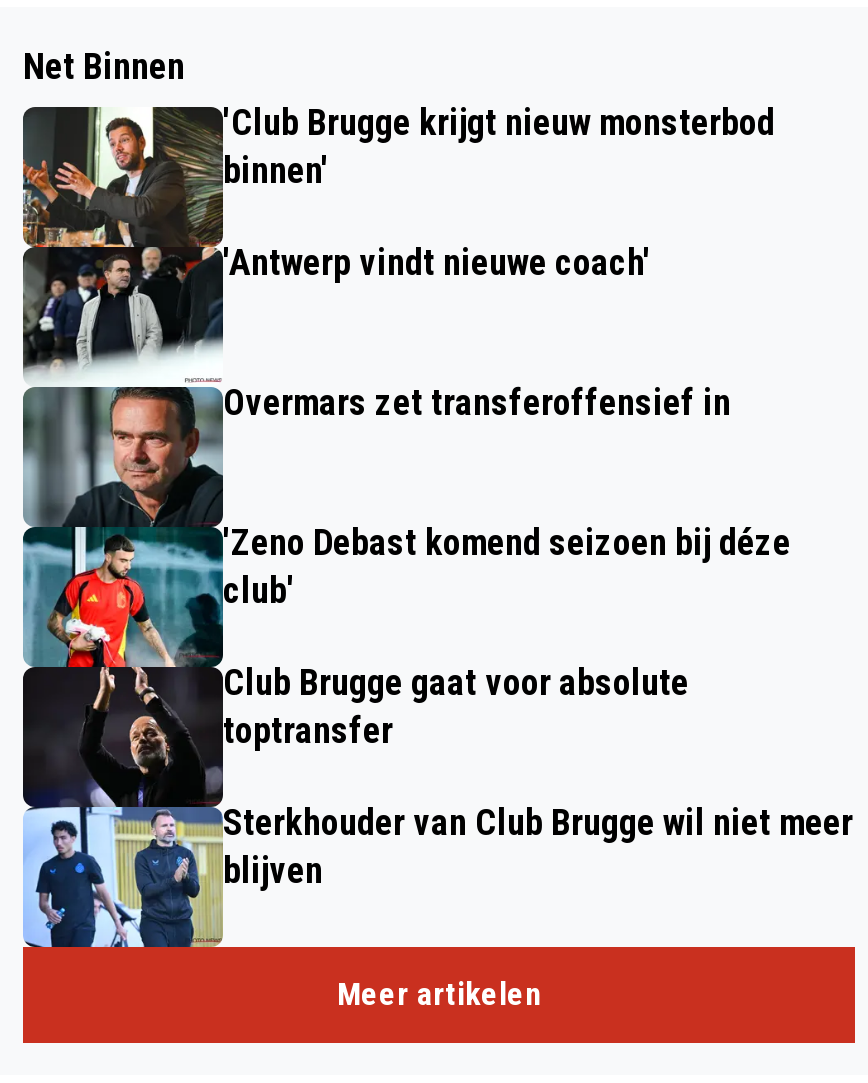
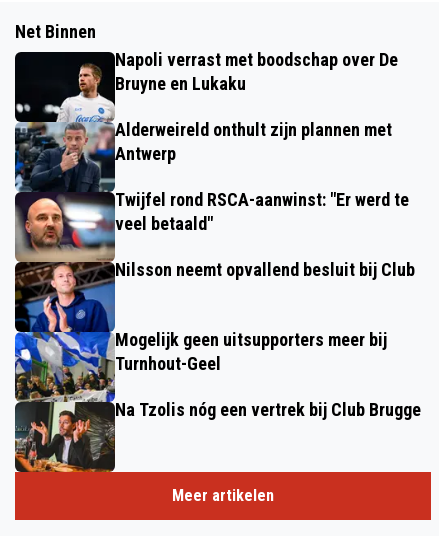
[21,101,775,949] [image] | 'Club Brugge krijgt nieuw monsterbod | binnen' -> [14,49,398,473] [image] | Napoli verrast met boodschap over De | Bruyne en Lukaku
[223,241,651,283] 'Antwerp vindt nieuwe coach' -> [115,119,392,164] Alderweireld onthult zijn plannen met | Antwerp
[223,381,731,423] Overmars zet transferoffensief in -> [115,189,409,234] Twijfel rond RSCA-aanwinst: "Er werd te | veel betaald"
[223,521,791,611] 'Zeno Debast komend seizoen bij déze | club' -> [115,259,415,280] Nilsson neemt opvallend besluit bij Club
[223,661,689,751] Club Brugge gaat voor absolute | toptransfer -> [115,329,387,374] Mogelijk geen uitsupporters meer bij | Turnhout-Geel
[223,801,853,891] Sterkhouder van Club Brugge wil niet meer | blijven -> [115,399,421,420] Na Tzolis nóg een vertrek bij Club Brugge

